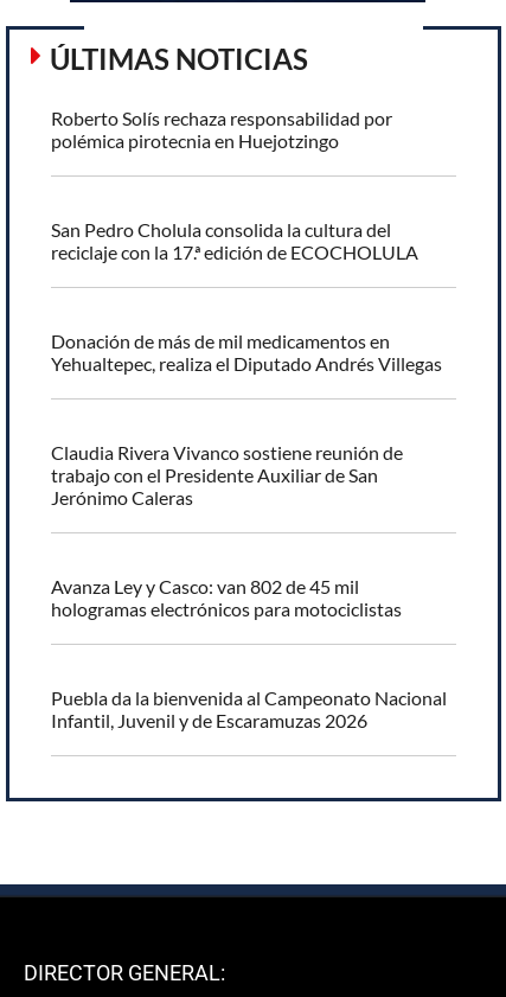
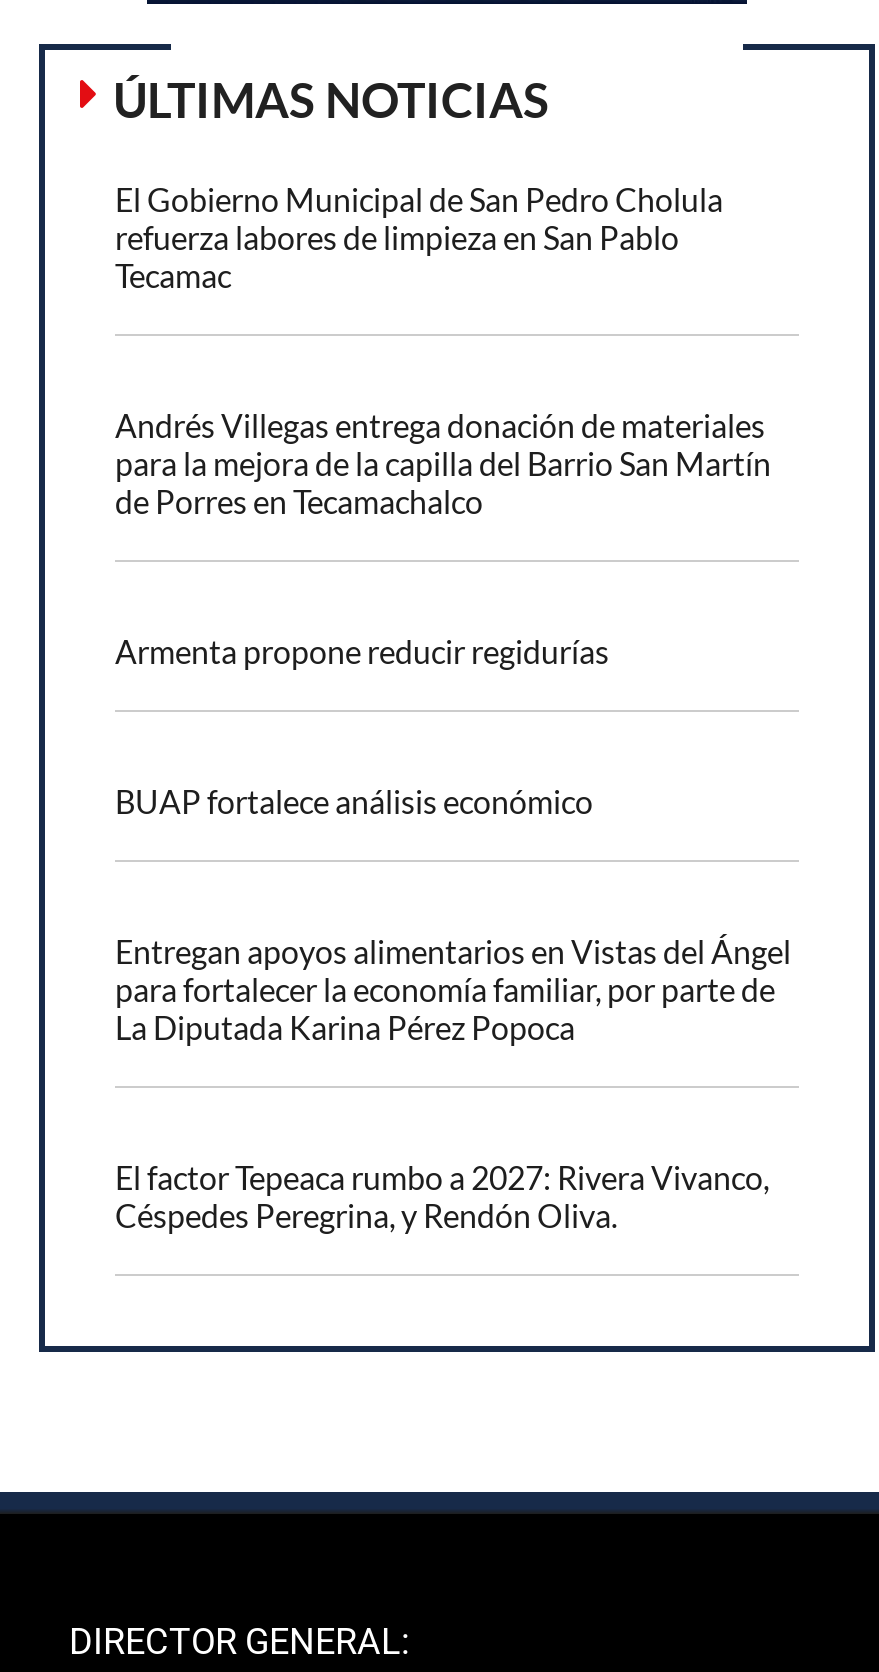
[51,107,392,152] Roberto Solís rechaza responsabilidad por | polémica pirotecnia en Huejotzingo -> [115,180,723,294] El Gobierno Municipal de San Pedro Cholula | refuerza labores de limpieza en San Pablo | Tecamac
[51,218,418,263] San Pedro Cholula consolida la cultura del | reciclaje con la 17.ª edición de ECOCHOLULA -> [115,406,771,520] Andrés Villegas entrega donación de materiales | para la mejora de la capilla del Barrio San Martín | de Porres en Tecamachalco
[51,330,442,375] Donación de más de mil medicamentos en | Yehualtepec, realiza el Diputado Andrés Villegas -> [115,632,609,670] Armenta propone reducir regidurías
[51,441,403,509] Claudia Rivera Vivanco sostiene reunión de | trabajo con el Presidente Auxiliar de San | Jerónimo Caleras -> [115,782,593,820] BUAP fortalece análisis económico
[51,575,402,620] Avanza Ley y Casco: van 802 de 45 mil | hologramas electrónicos para motociclistas -> [115,932,791,1046] Entregan apoyos alimentarios en Vistas del Ángel | para fortalecer la economía familiar, por parte de | La Diputada Karina Pérez Popoca
[51,687,447,732] Puebla da la bienvenida al Campeonato Nacional | Infantil, Juvenil y de Escaramuzas 2026 -> [115,1158,769,1234] El factor Tepeaca rumbo a 2027: Rivera Vivanco, | Céspedes Peregrina, y Rendón Oliva.

